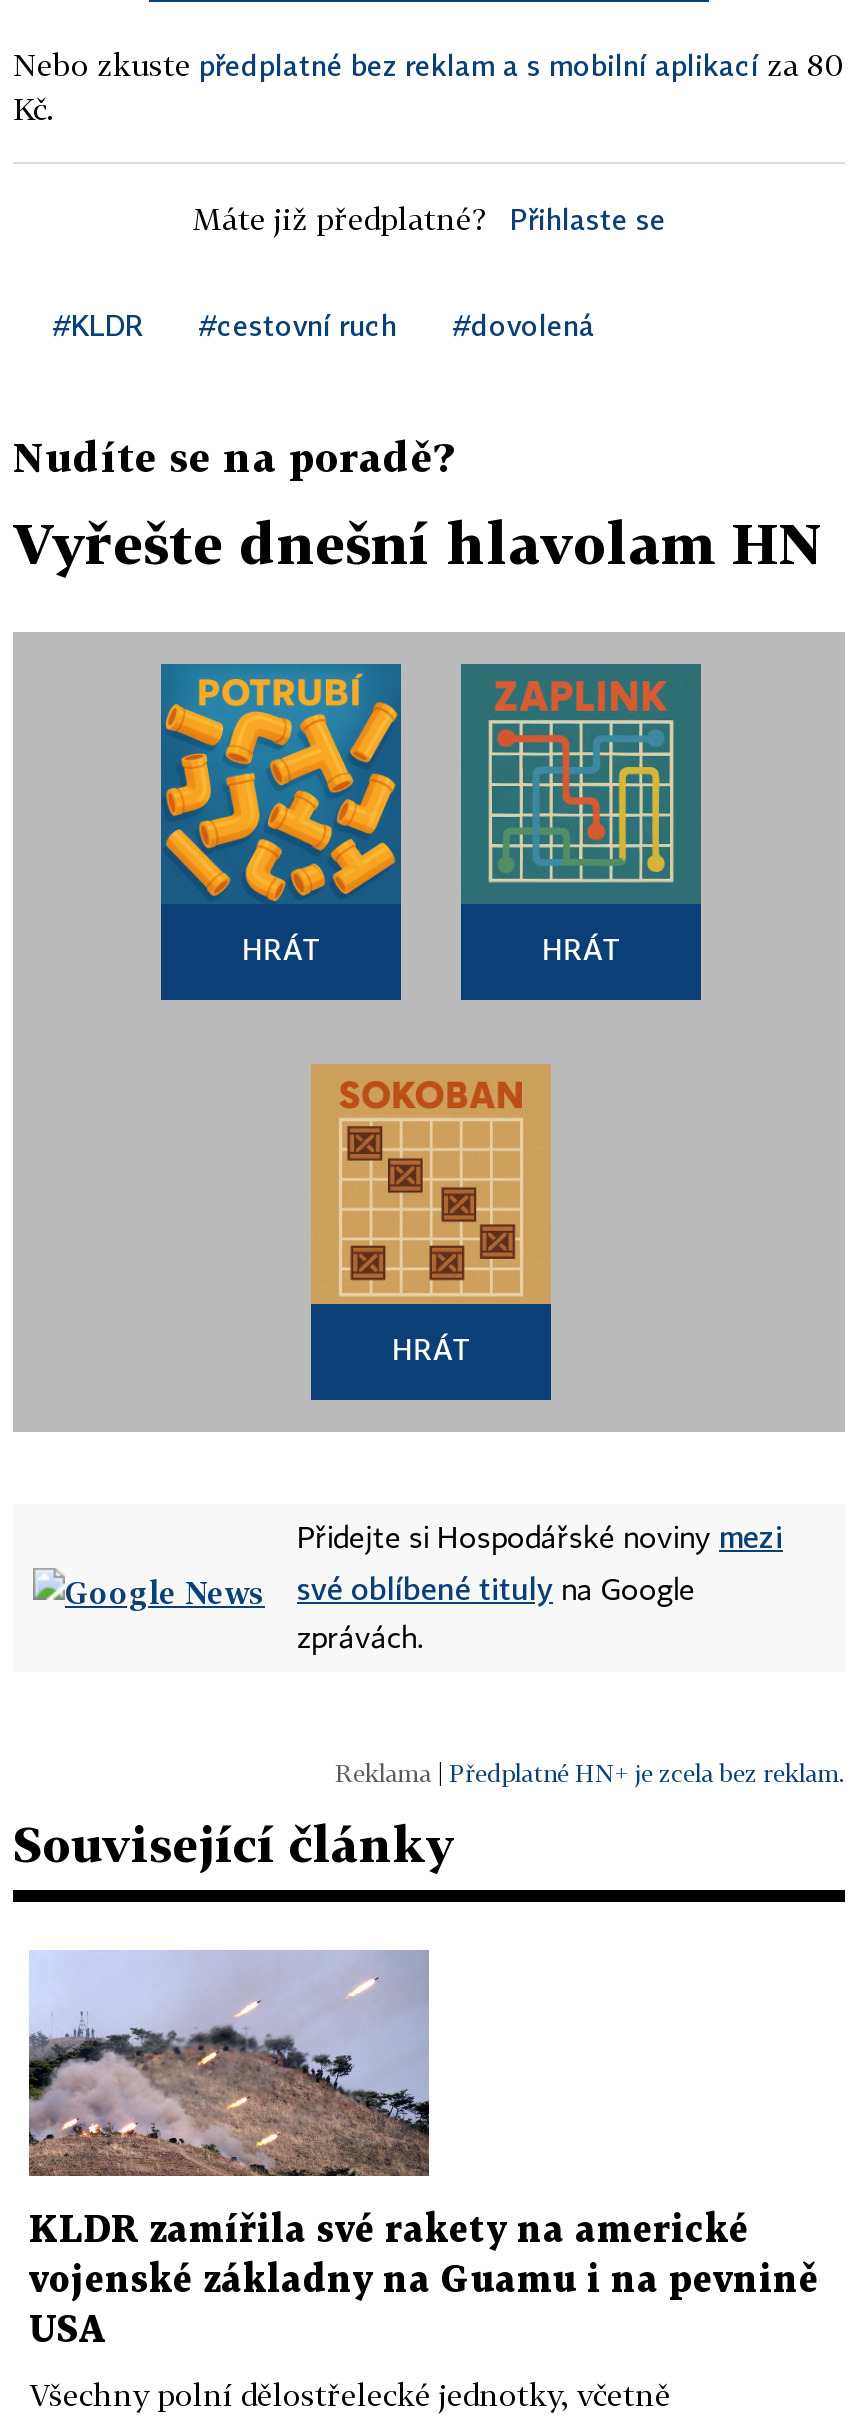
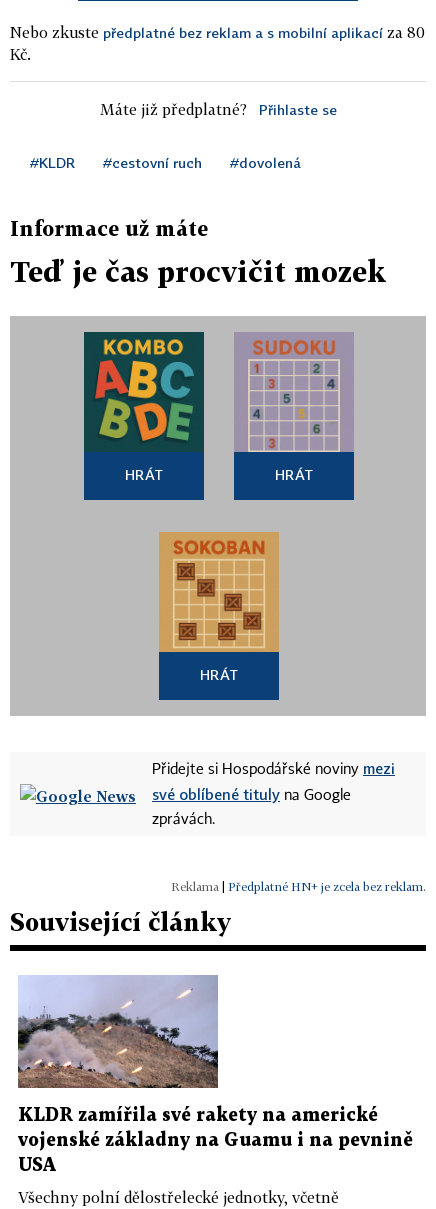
[13,432,453,480] Nudíte se na poradě? -> [10,216,208,240] Informace už máte
[13,510,823,576] Vyřešte dnešní hlavolam HN -> [10,255,386,288] Teď je čas procvičit mozek
[161,664,401,904] [image] -> [84,332,204,452] [image]
[461,664,701,904] [image] -> [235,333,353,453] [image]

